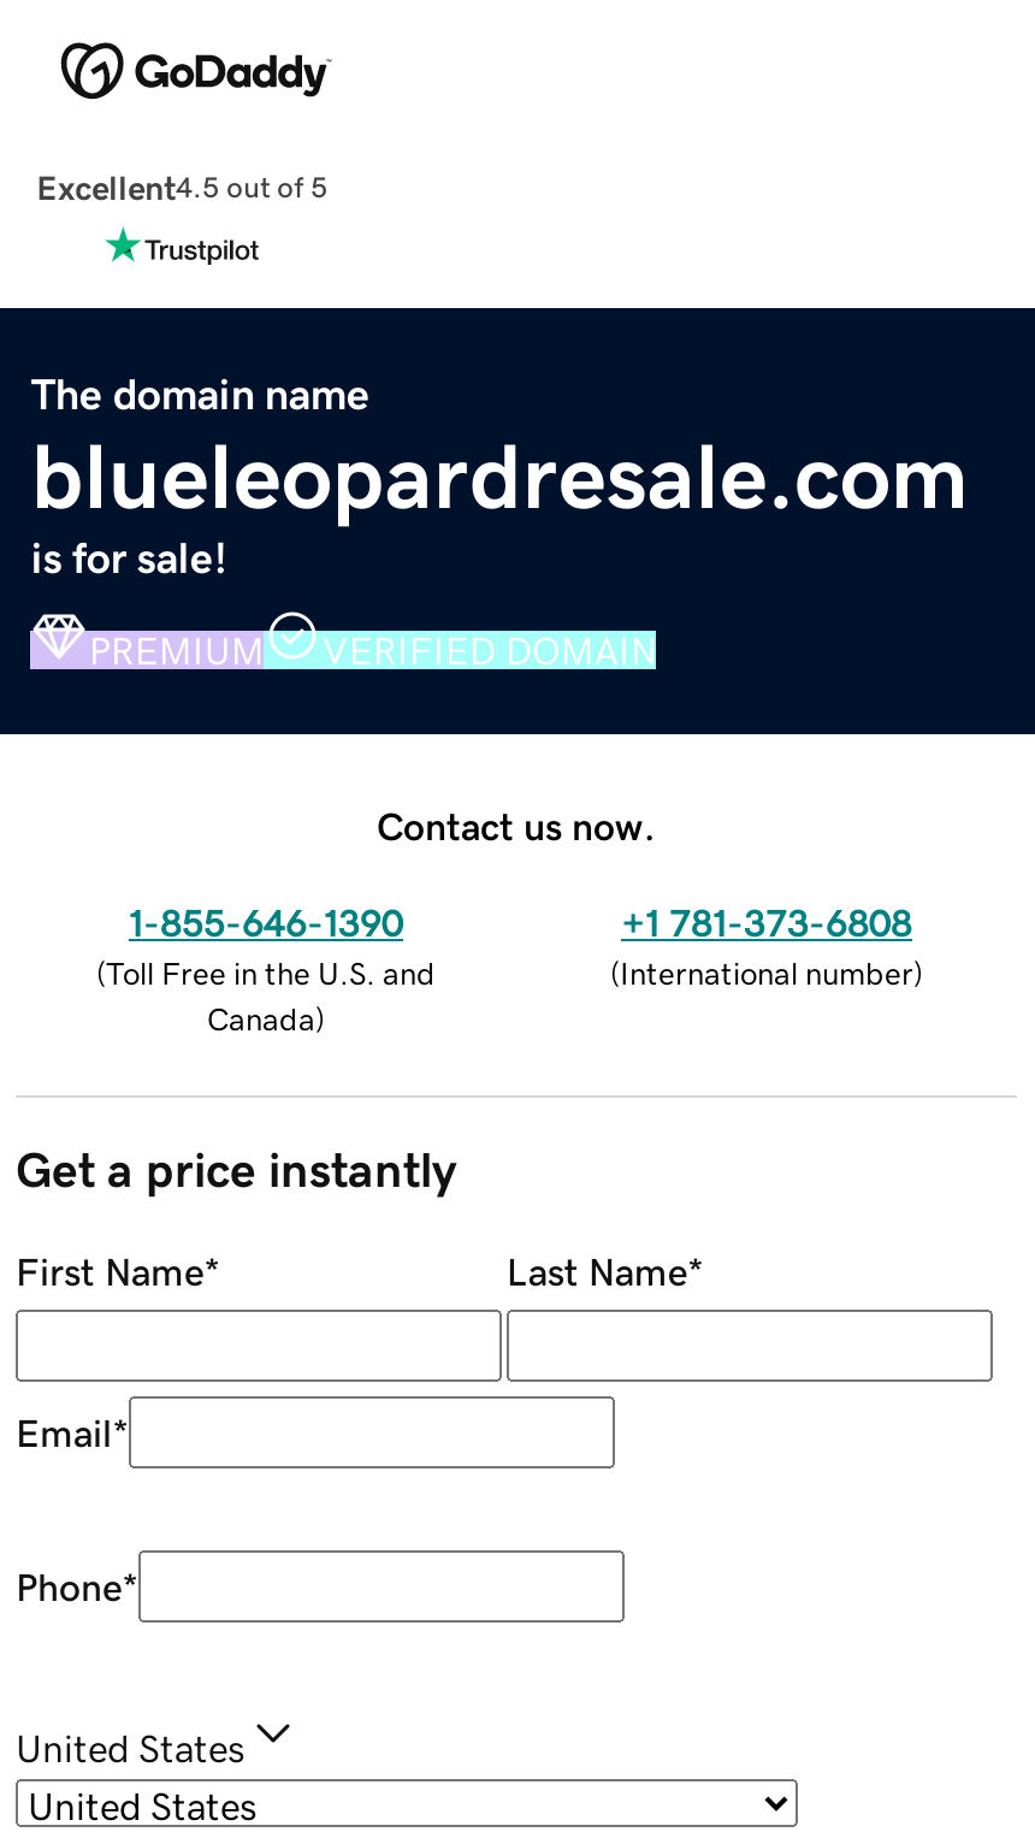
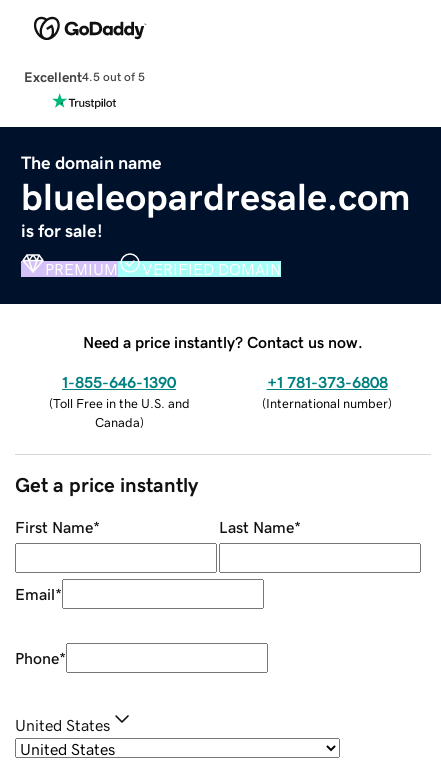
[377,806,656,844] Contact us now. -> [83,334,363,350] Need a price instantly? Contact us now.

